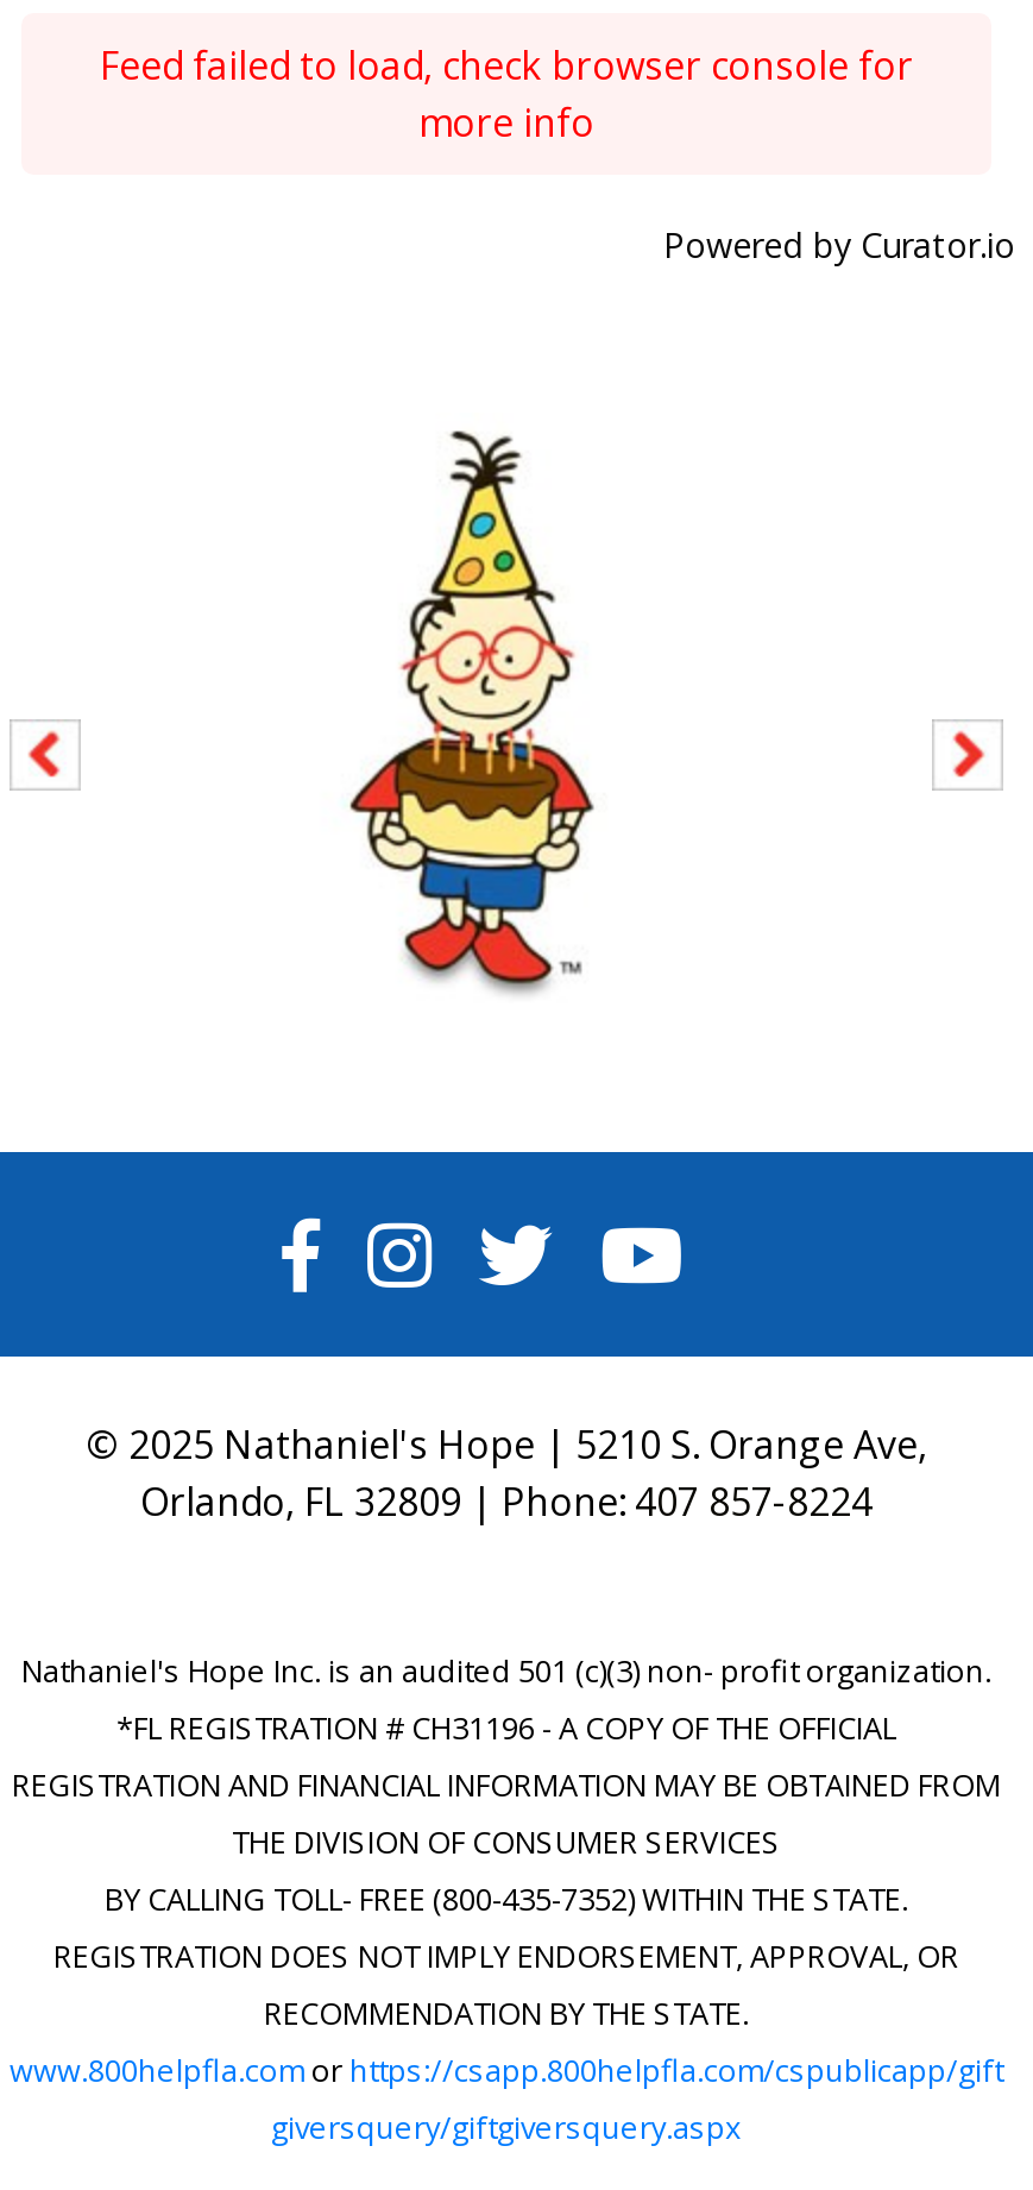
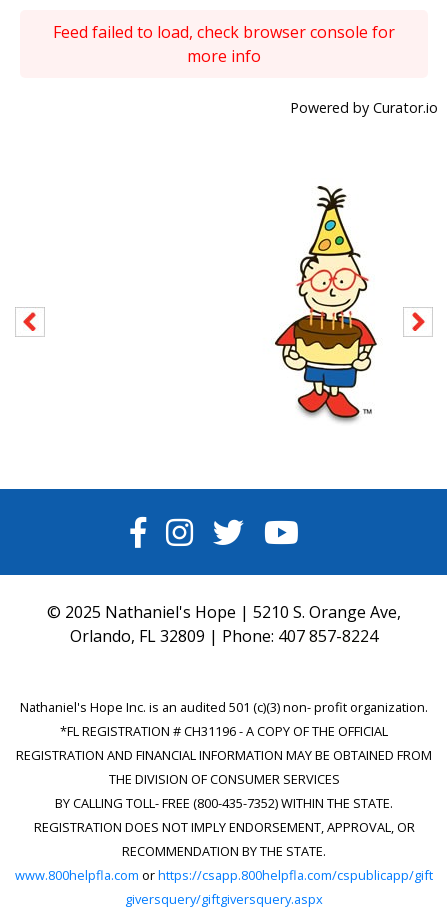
none -> [274,185,378,423] [image]
[347,428,594,994] [image] -> none

